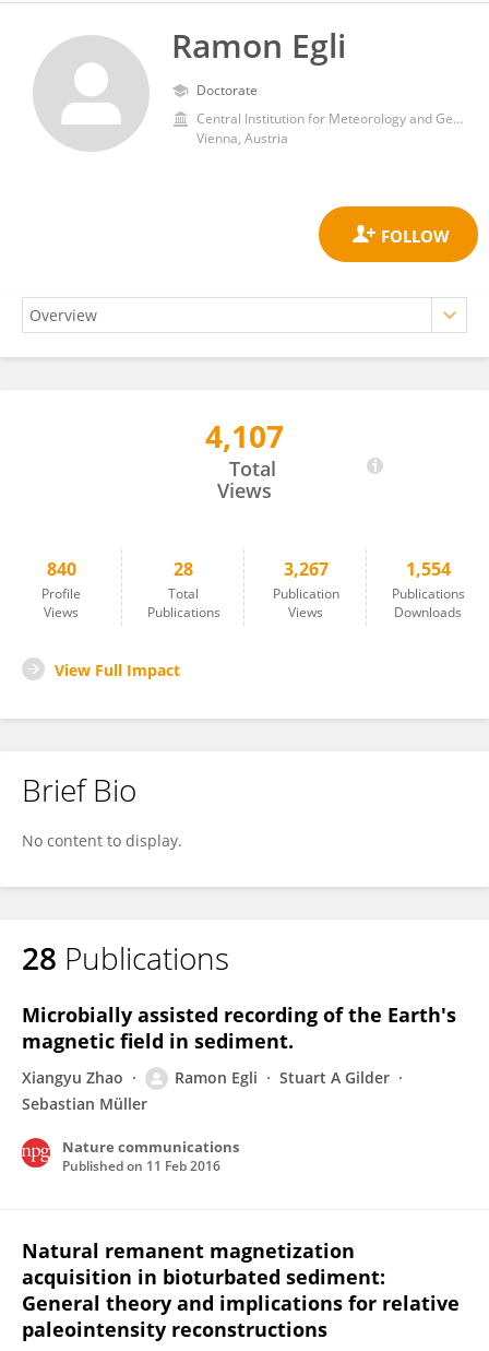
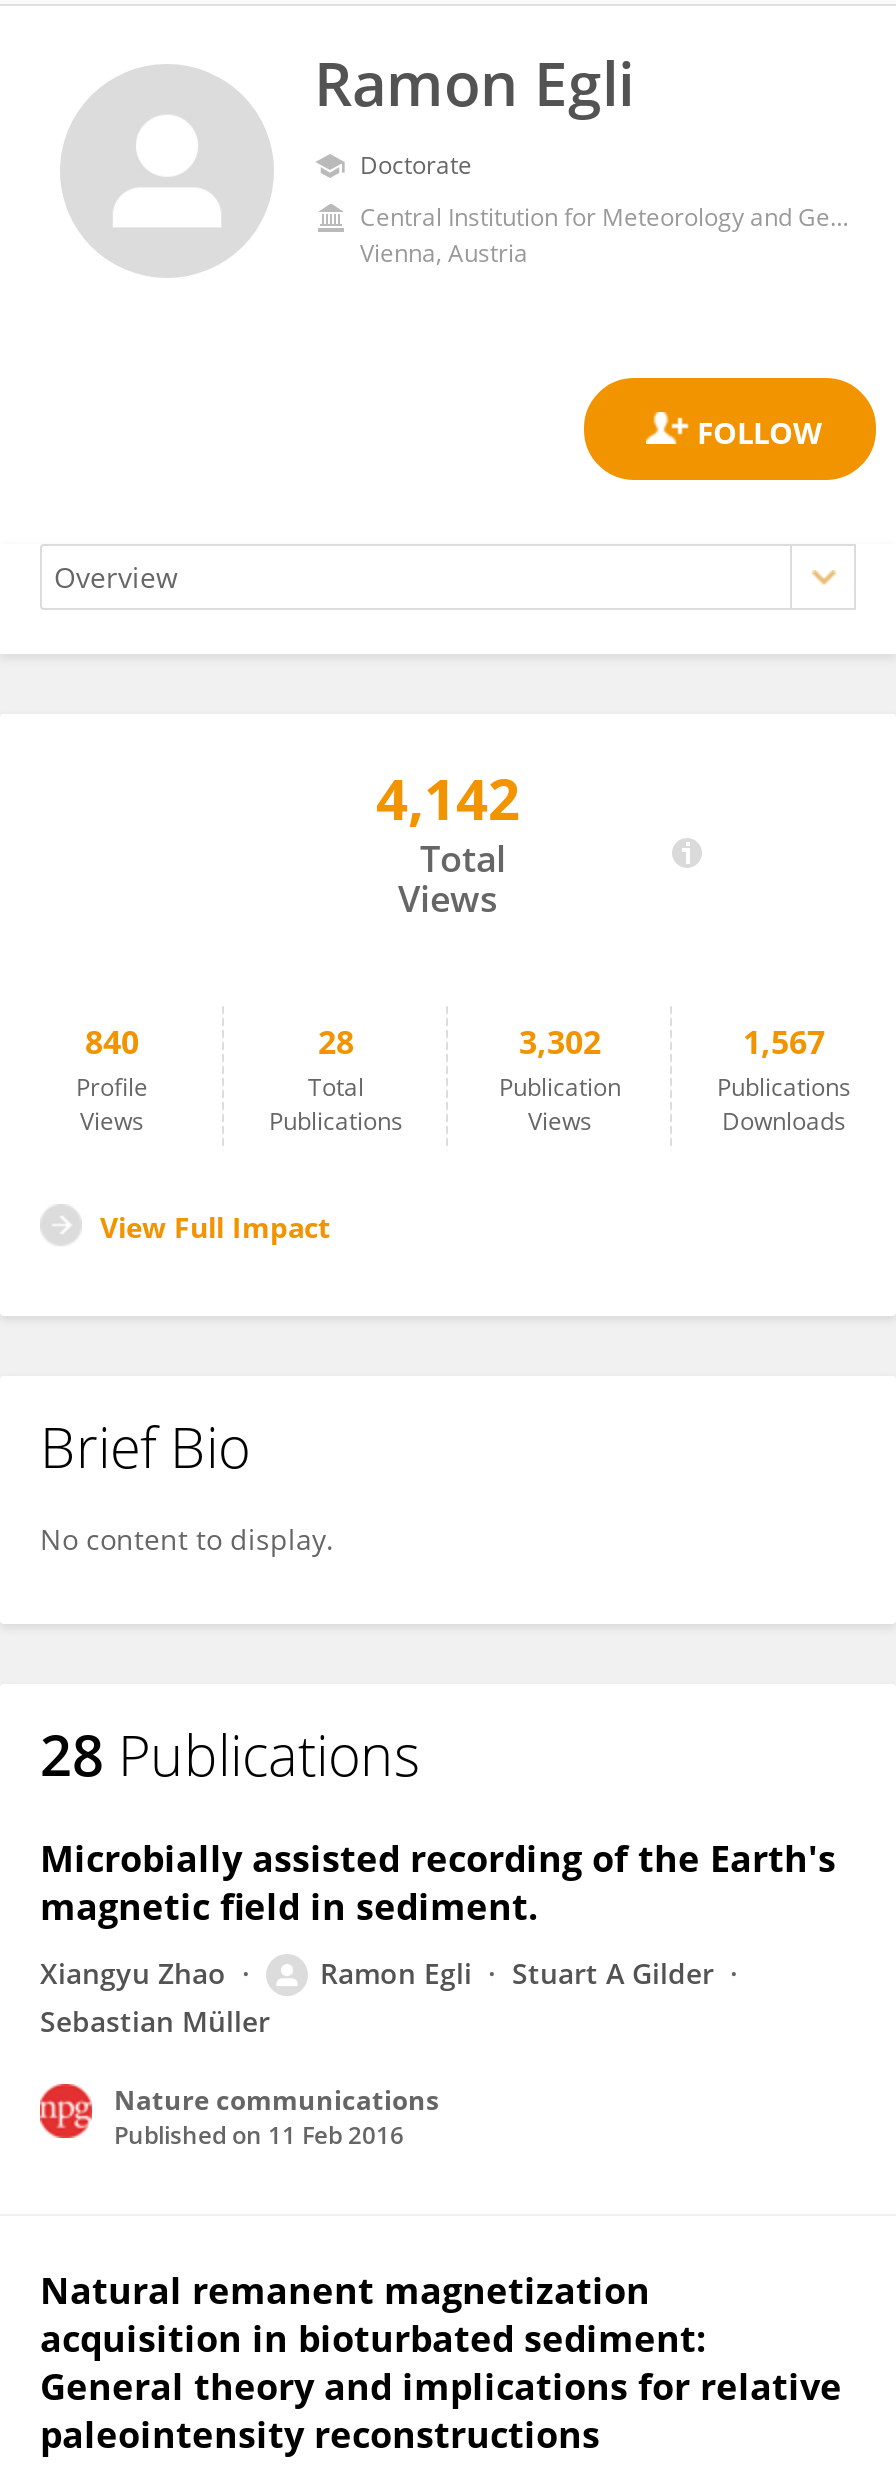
[205,415,284,457] 4,107 -> [376,760,520,836] 4,142
[283,557,328,581] 3,267 -> [519,1020,601,1064] 3,302
[405,557,450,581] 1,554 -> [743,1020,825,1064] 1,567

